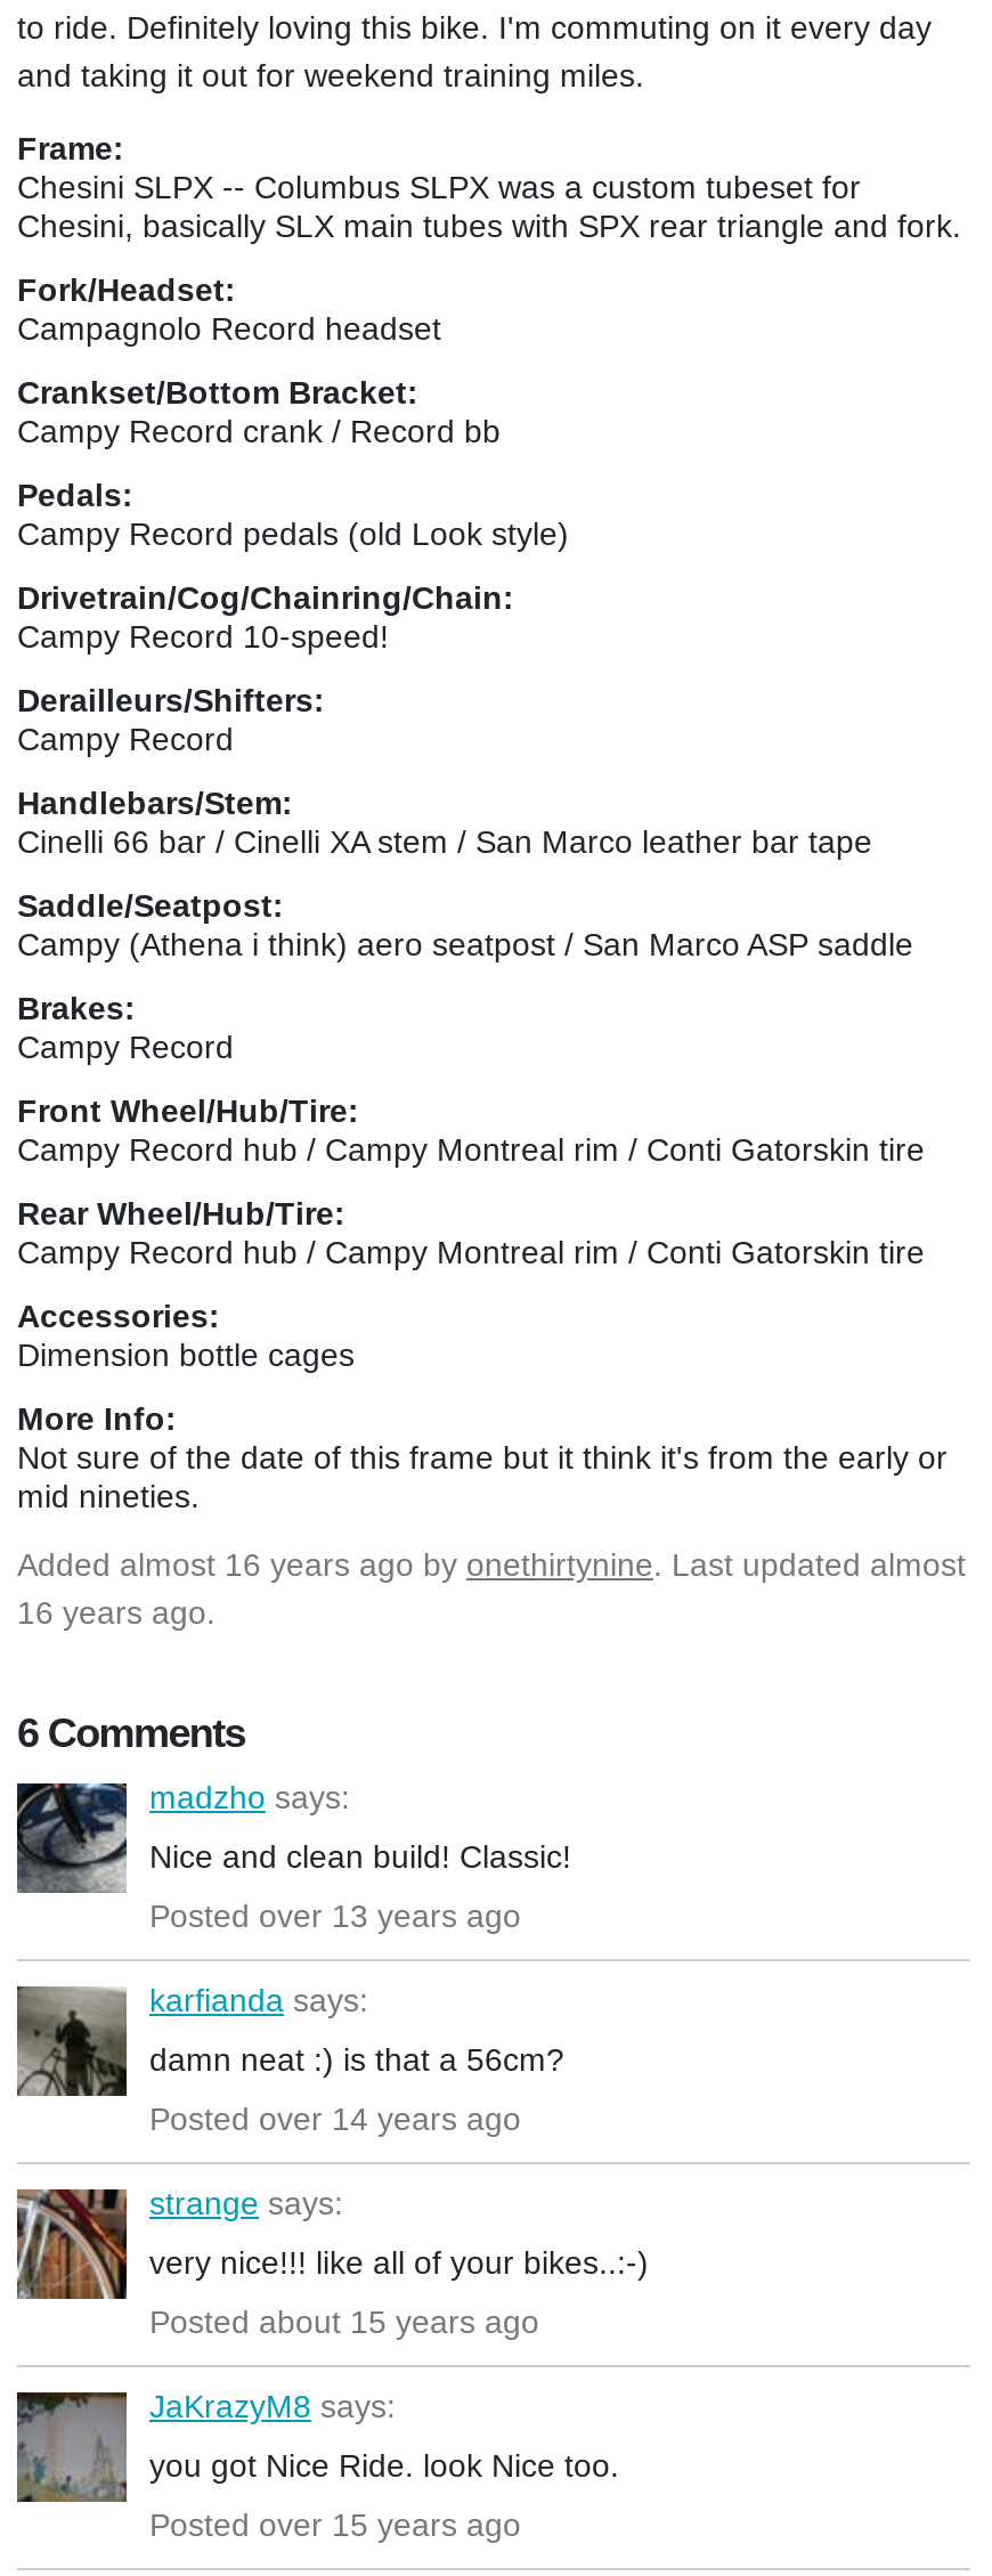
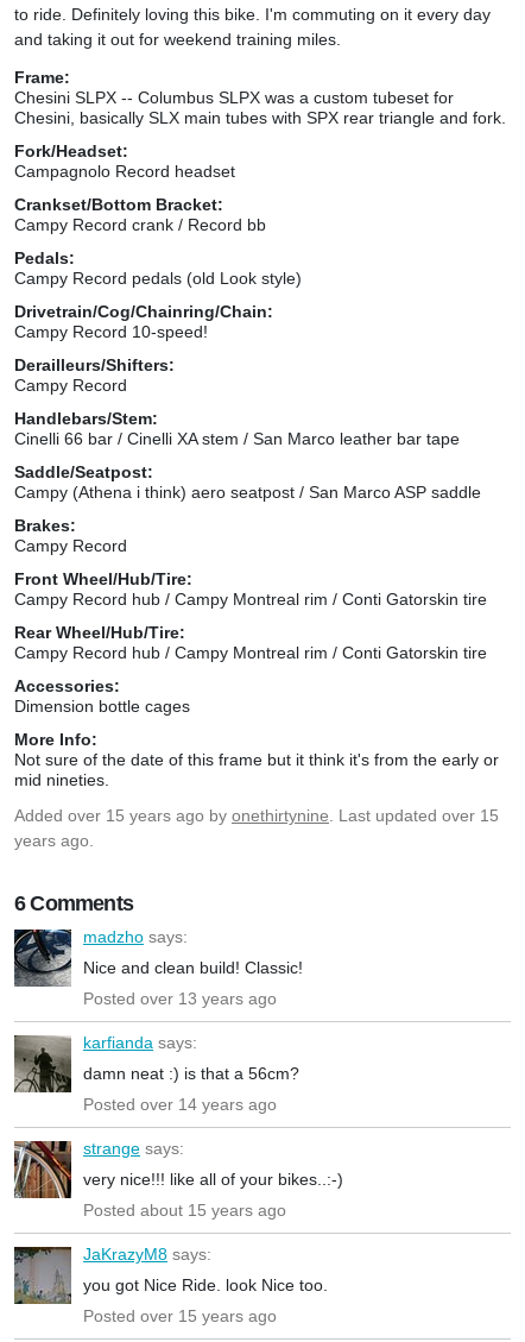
[17,1546,966,1631] Added almost 16 years ago by onethirtynine. Last updated almost | 16 years ago. -> [14,806,499,850] Added over 15 years ago by onethirtynine. Last updated over 15 | years ago.

